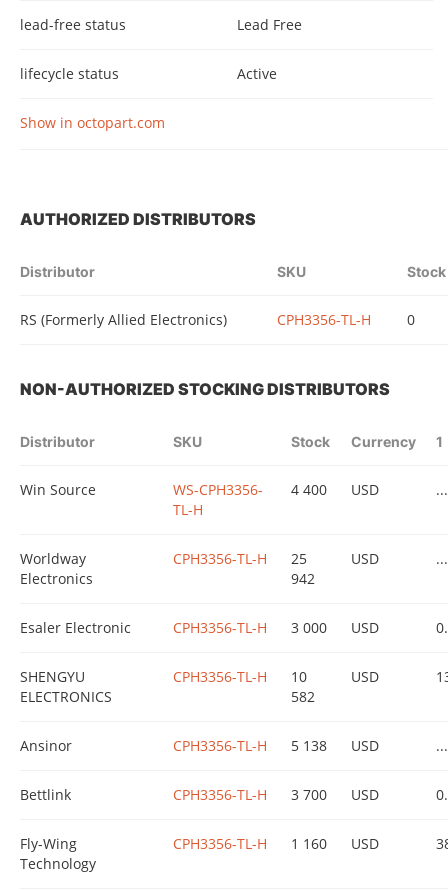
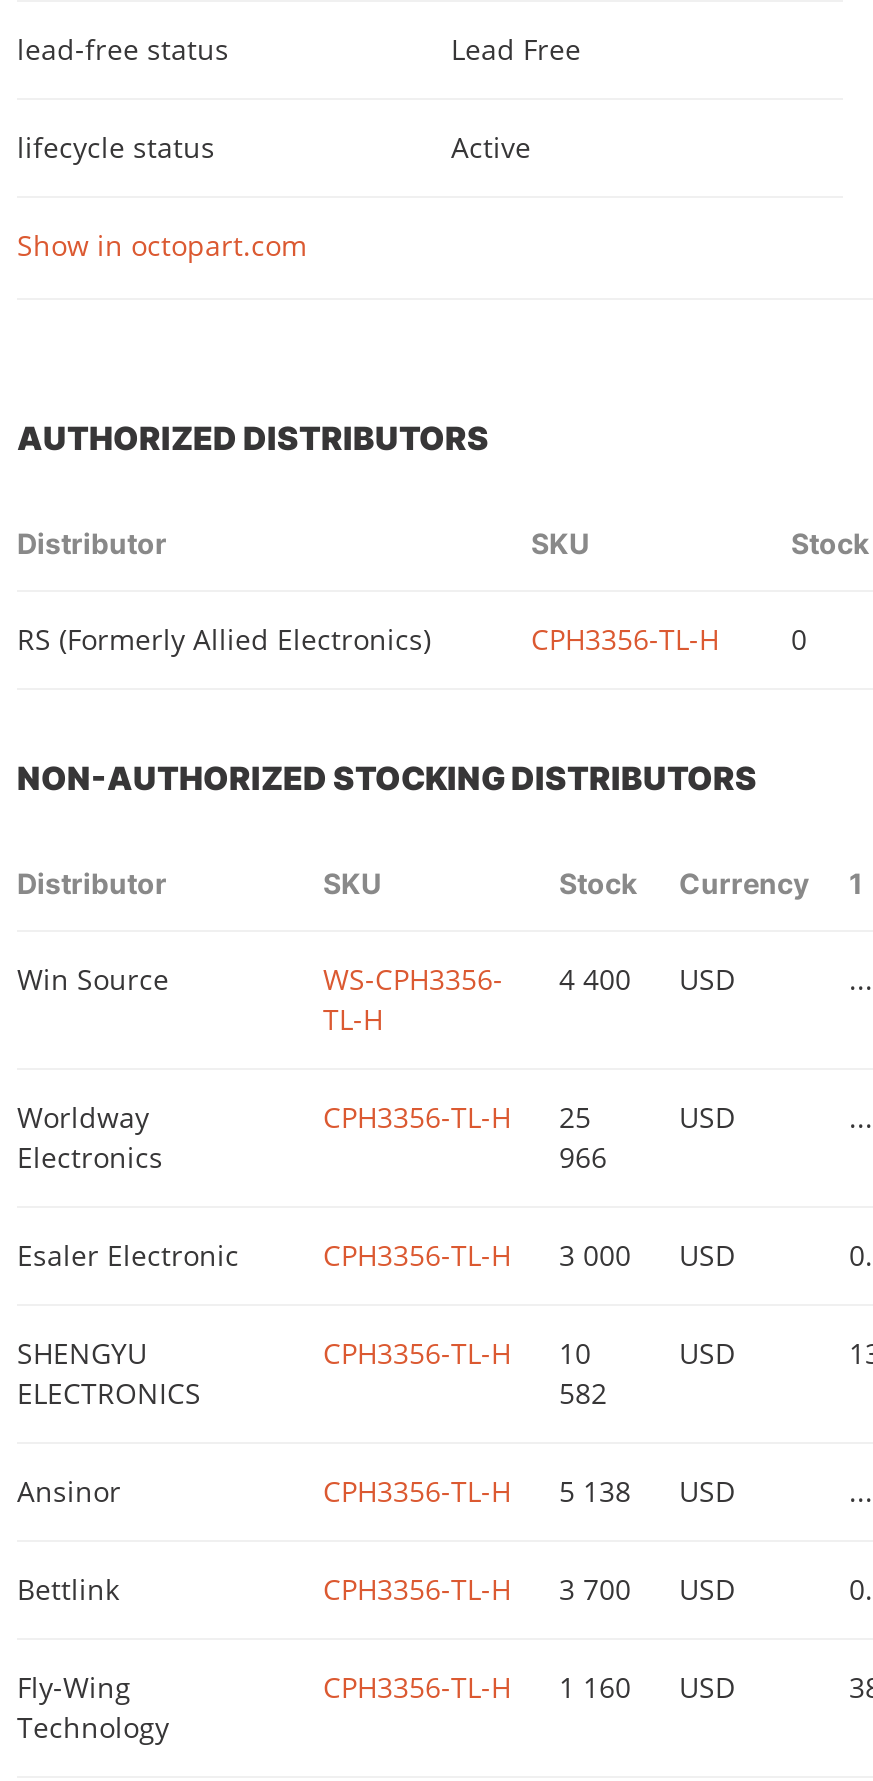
[291,569,315,588] 942 -> [559,1139,607,1177] 966

